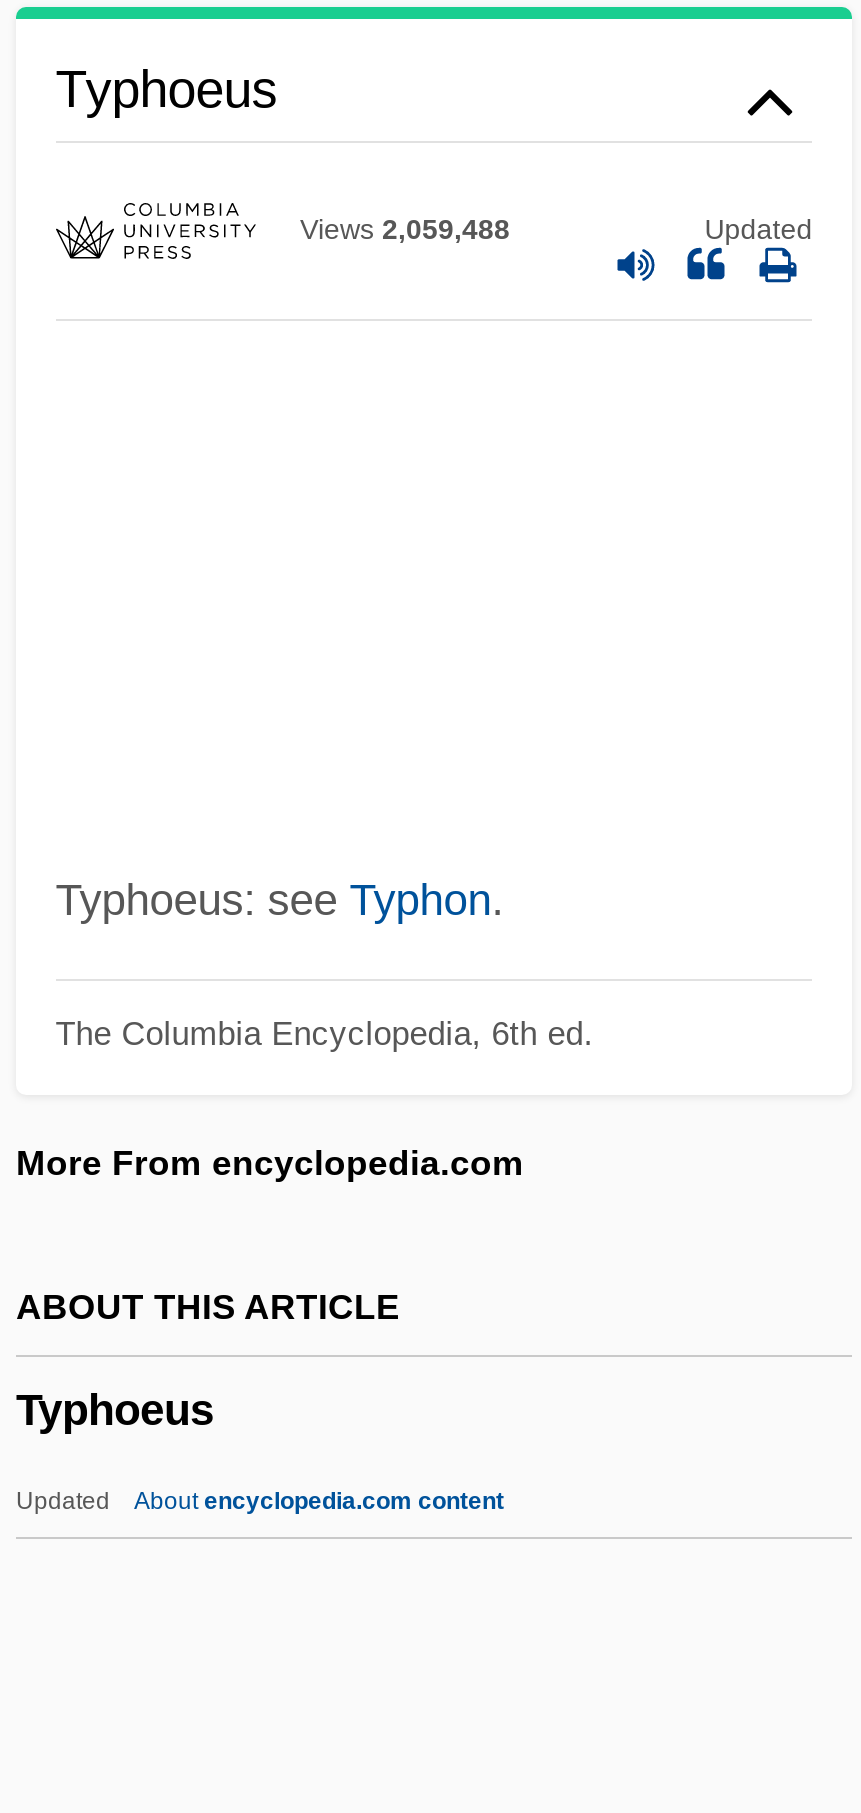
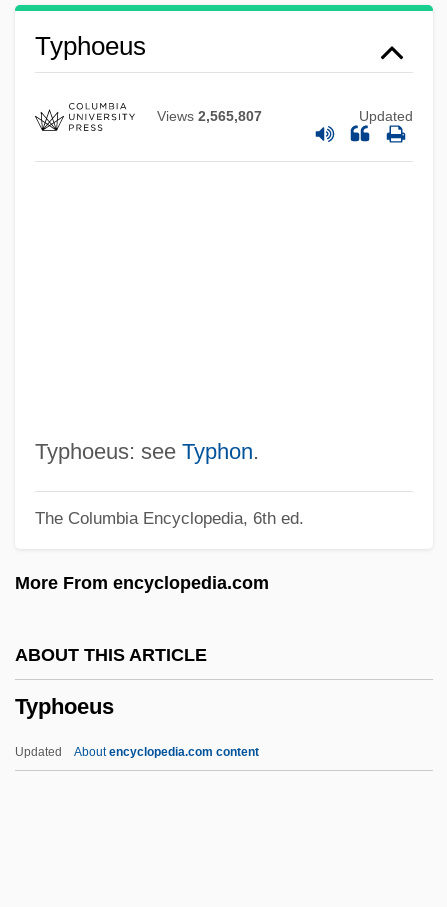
[300,214,510,246] Views 2,059,488 -> [157,108,262,124] Views 2,565,807

